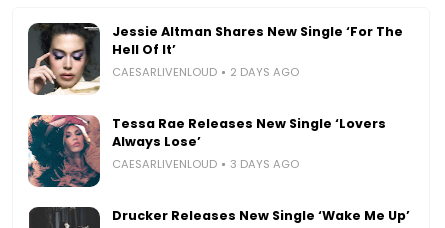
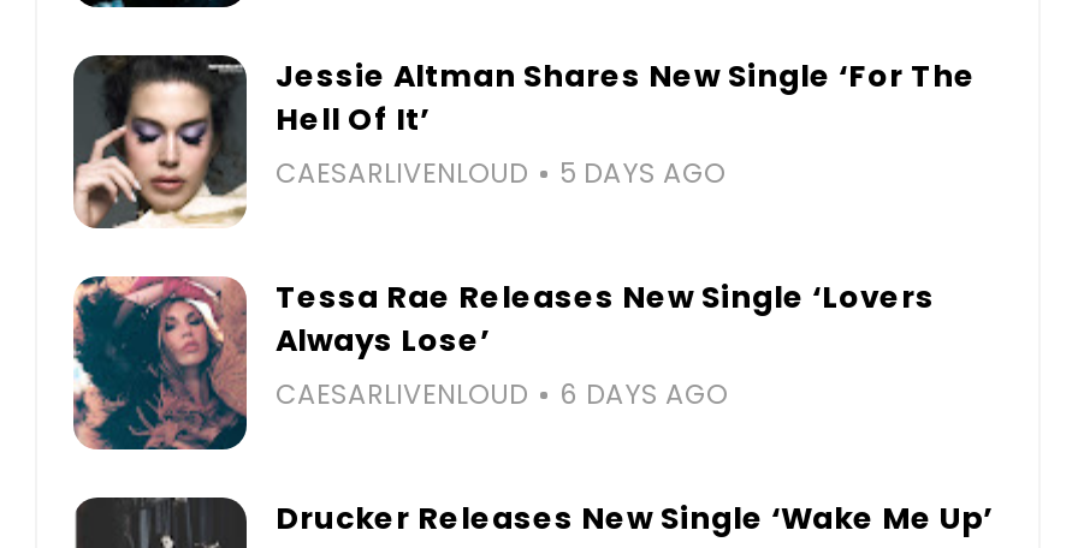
[112,64,299,80] CAESARLIVENLOUD 2 DAYS AGO -> [276,153,725,191] CAESARLIVENLOUD 5 DAYS AGO
[112,156,299,172] CAESARLIVENLOUD 3 DAYS AGO -> [276,374,728,412] CAESARLIVENLOUD 6 DAYS AGO

